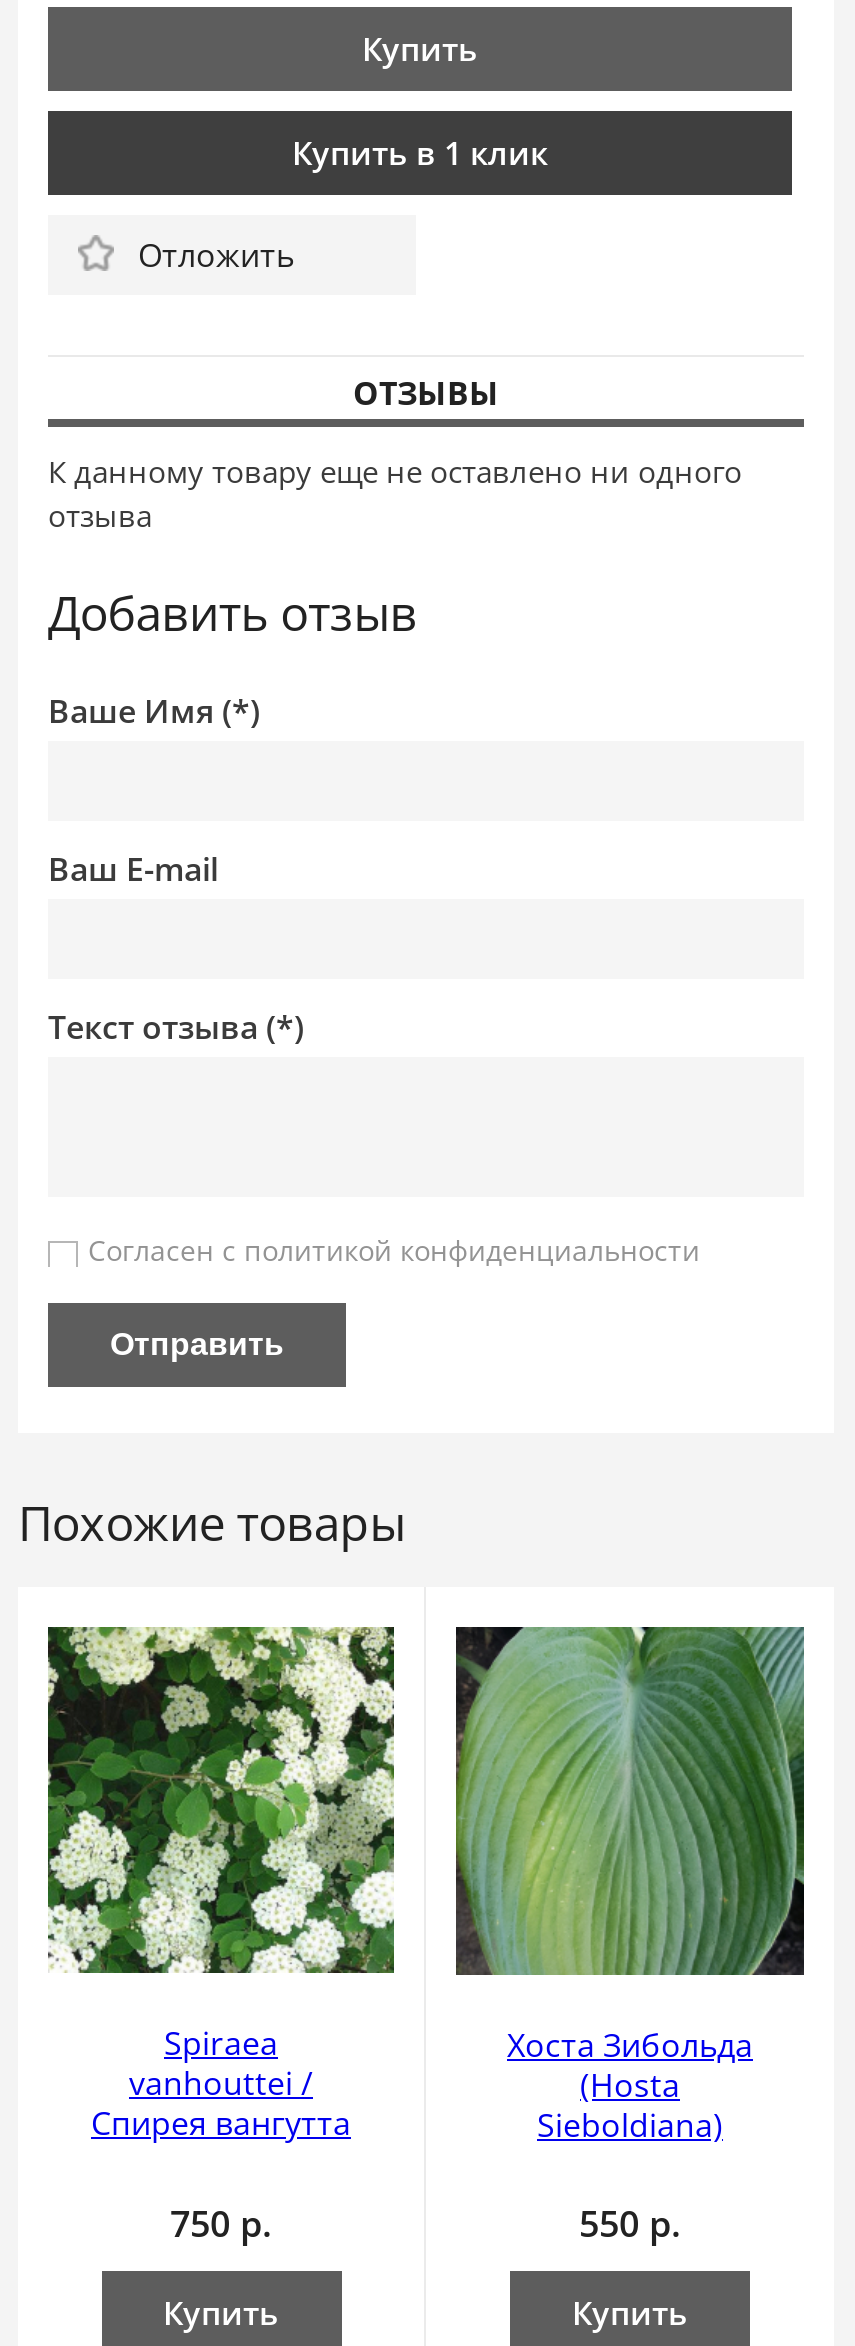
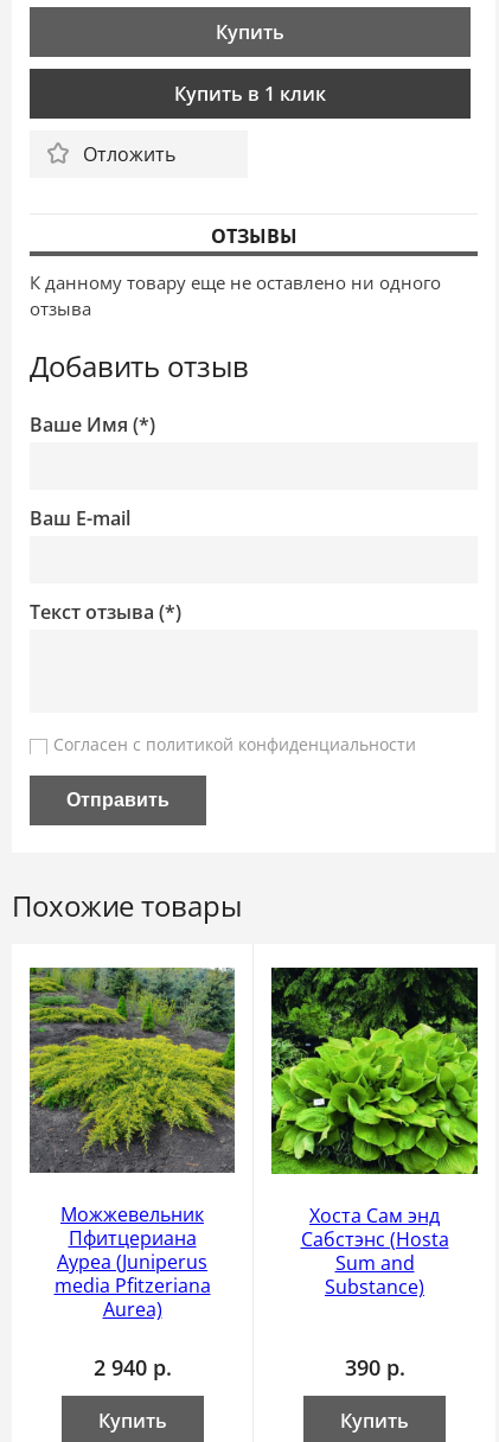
[48,1625,394,2145] [image] | Spiraea | vanhouttei / | Спирея вангутта -> [28,966,236,1322] [image] | Можжевельник | Пфитцериана | Ауреа (Juniperus | media Pfitzeriana | Aurea)
[454,1625,806,2147] [image] | Хоста Зибольда | (Hosta | Sieboldiana) -> [270,966,479,1300] [image] | Хоста Сам энд | Сабстэнс (Hosta | Sum and | Substance)
[170,2199,272,2247] 750 р. -> [93,1353,171,1382] 2 940 р.
[579,2199,681,2247] 550 р. -> [344,1353,405,1382] 390 р.

